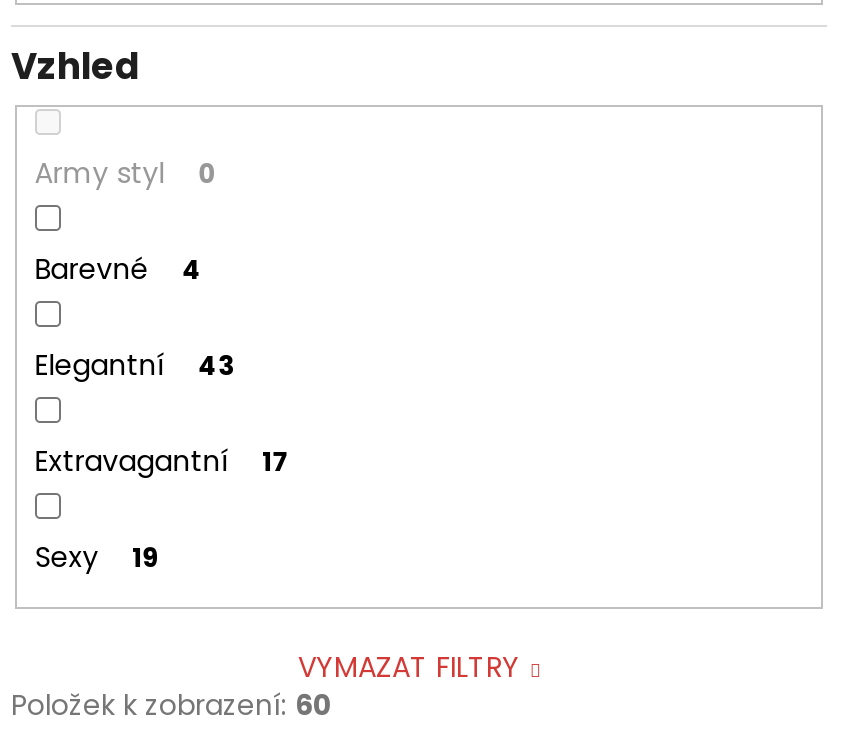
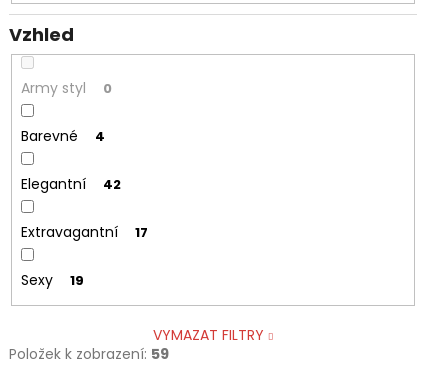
[35,344,235,384] Elegantní 43 -> [21,174,121,194] Elegantní 42
[11,685,333,725] Položek k zobrazení: 60 -> [9,344,169,364] Položek k zobrazení: 59

